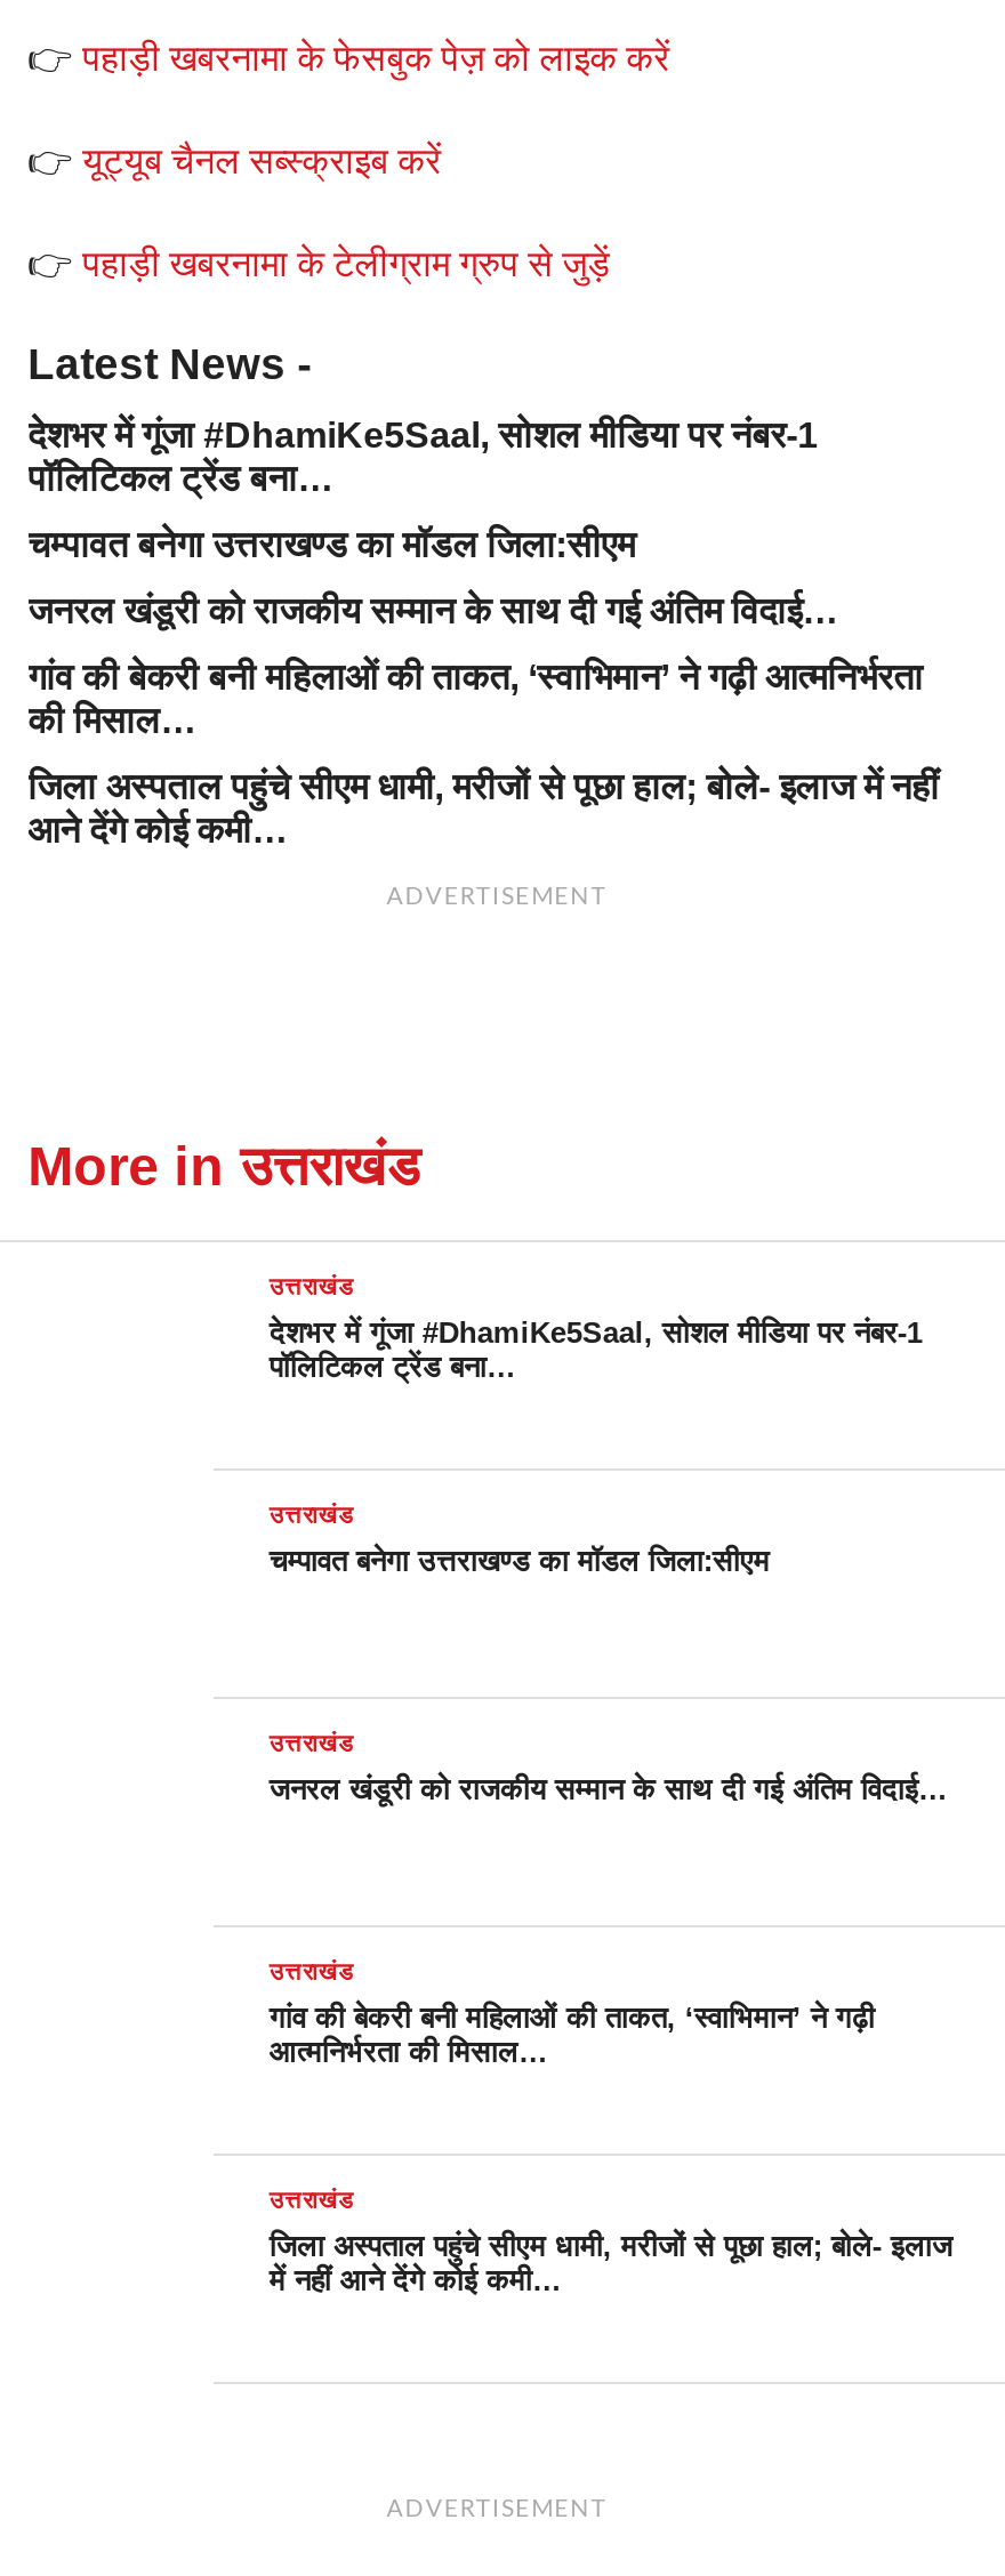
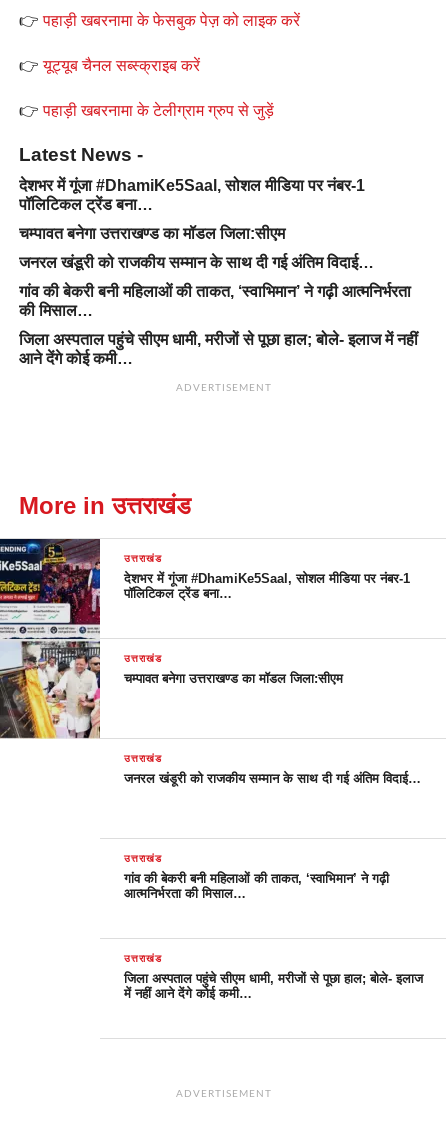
none -> [3,538,101,740] [image]

